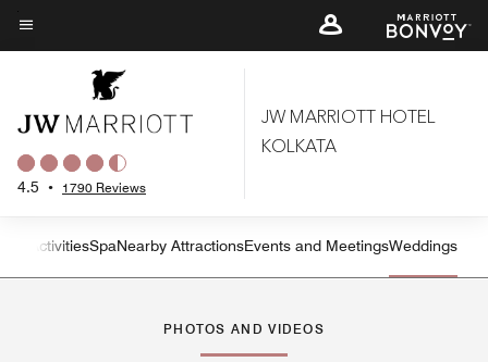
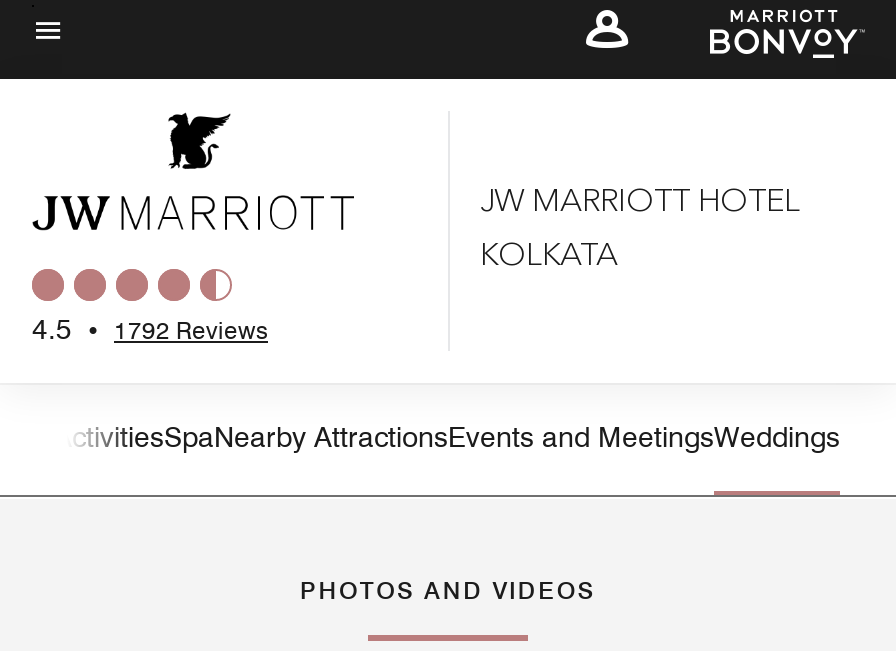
[17,178,146,196] 4.5 • 1790 Reviews -> [32,313,268,345] 4.5 • 1792 Reviews

